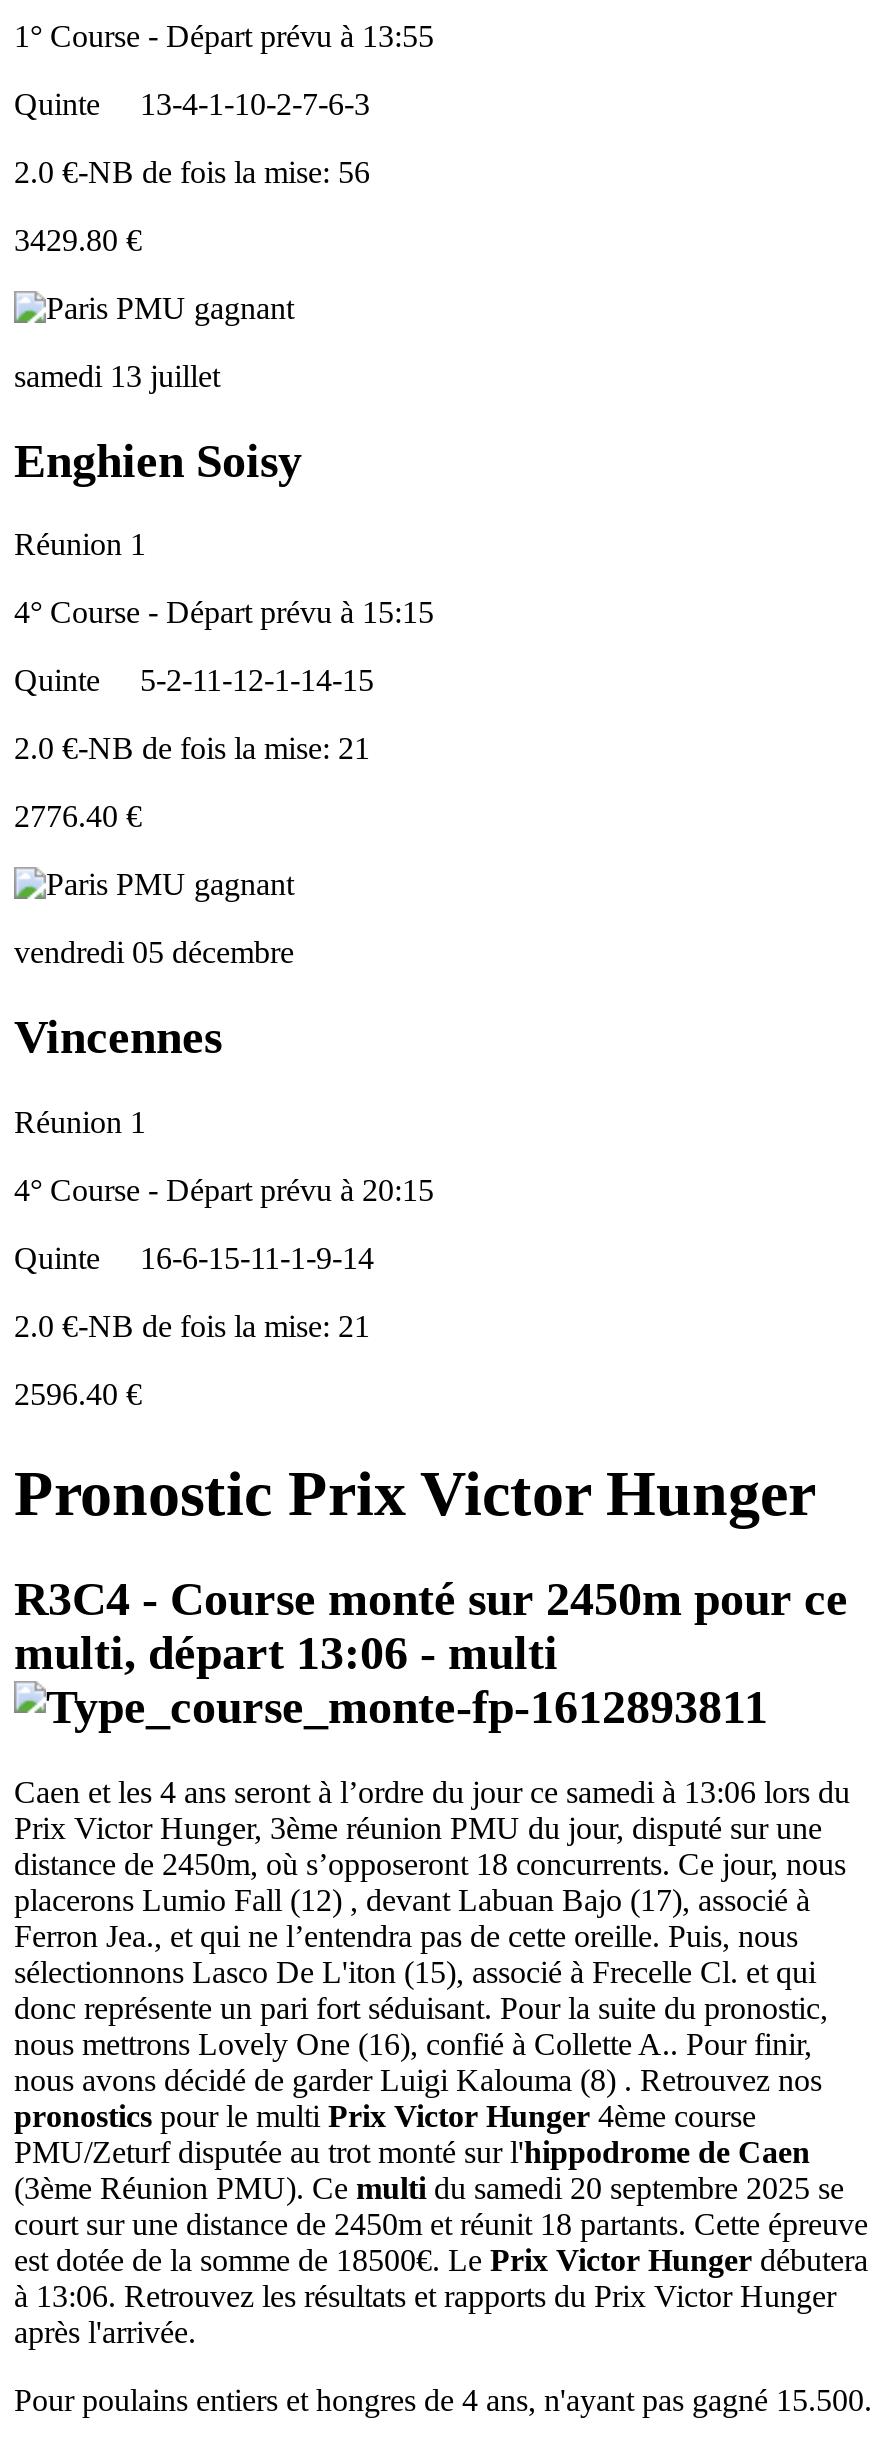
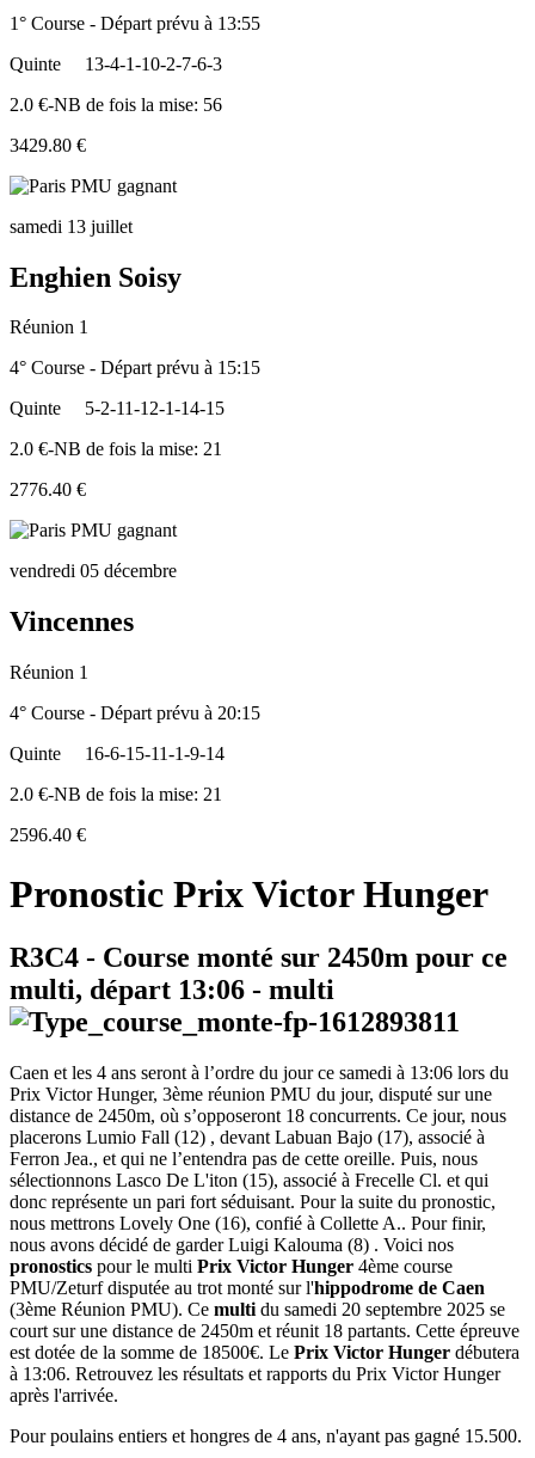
[14,2063,822,2097] nous avons décidé de garder Luigi Kalouma (8) . Retrouvez nos -> [10,1235,454,1255] nous avons décidé de garder Luigi Kalouma (8) . Voici nos

